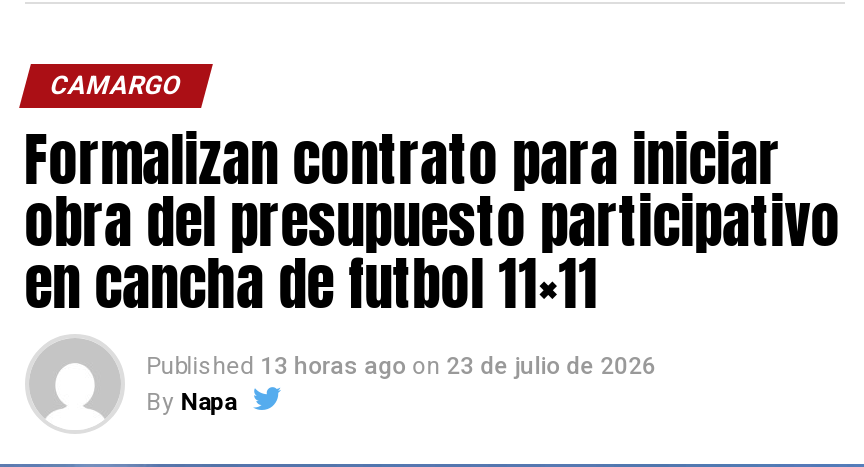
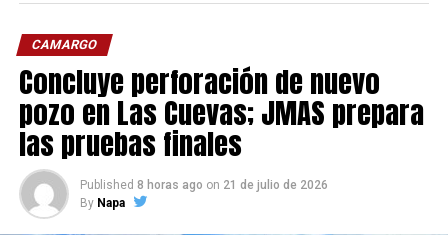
[24,116,840,380] Formalizan contrato para iniciar | obra del presupuesto participativo | en cancha de futbol 11×11 | Published 13 horas ago on 23 de julio de 2026 -> [19,59,424,191] Concluye perforación de nuevo | pozo en Las Cuevas; JMAS prepara | las pruebas finales | Published 8 horas ago on 21 de julio de 2026

